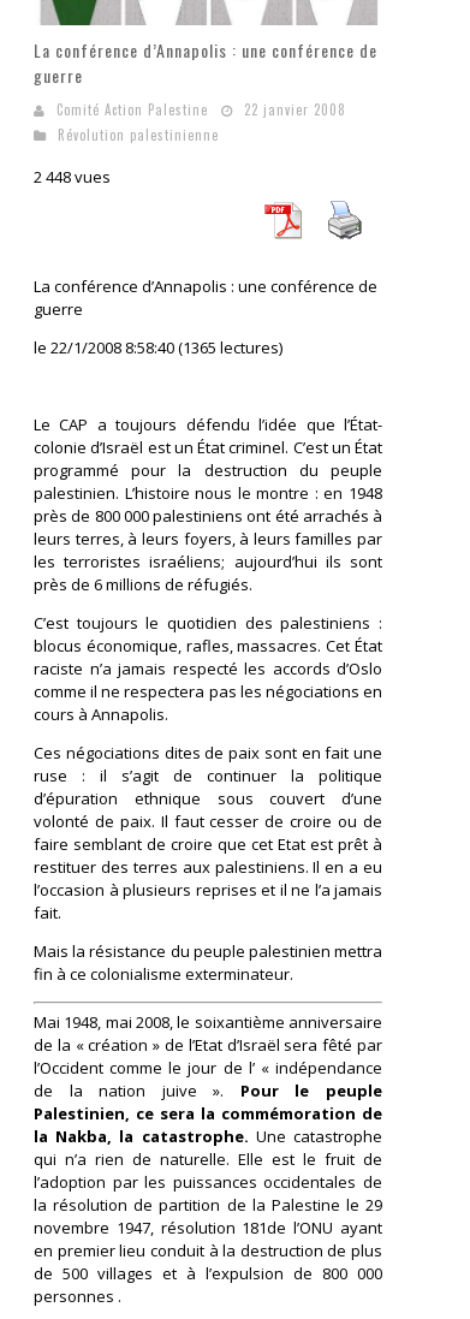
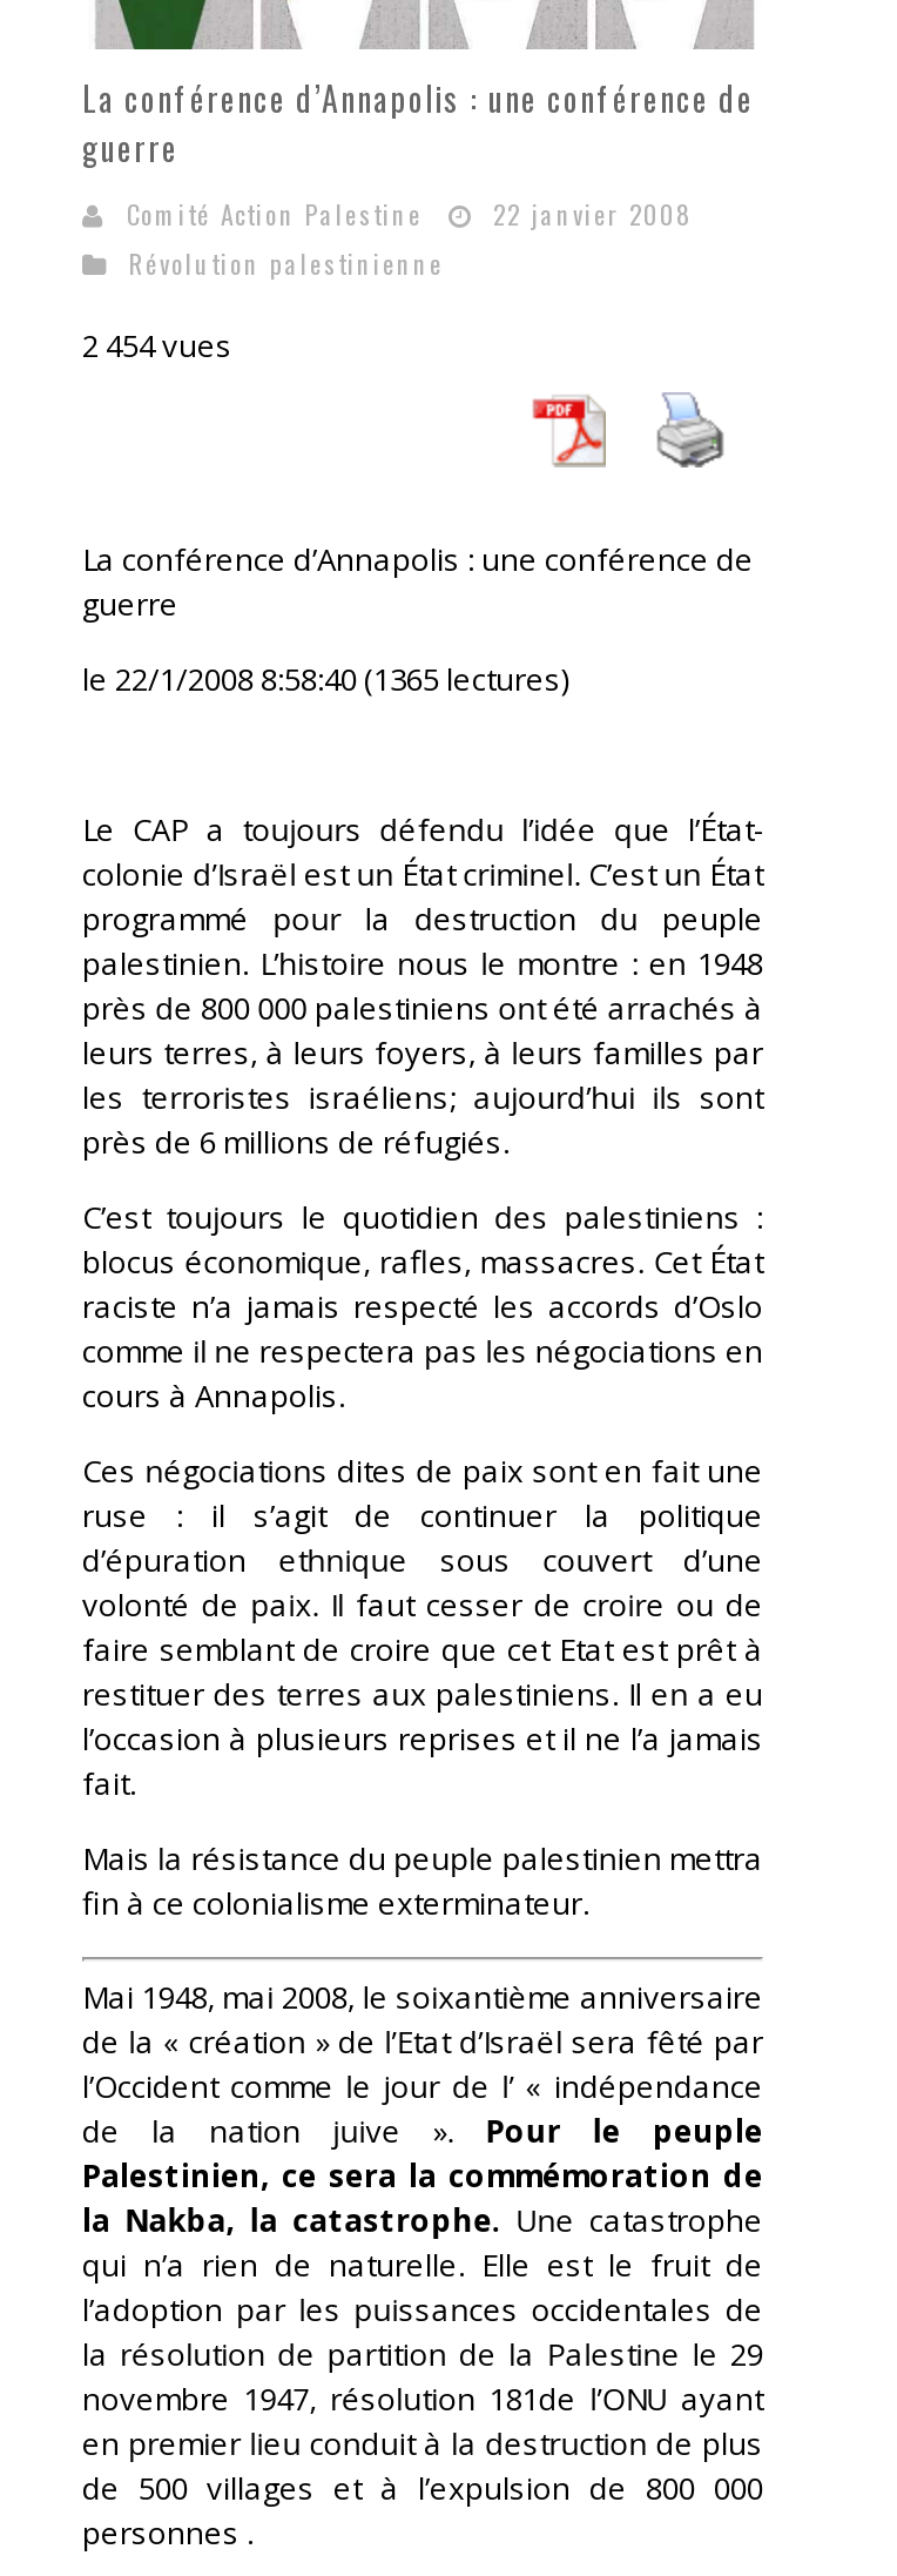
[34,166,111,187] 2 448 vues -> [82,324,232,366] 2 454 vues

